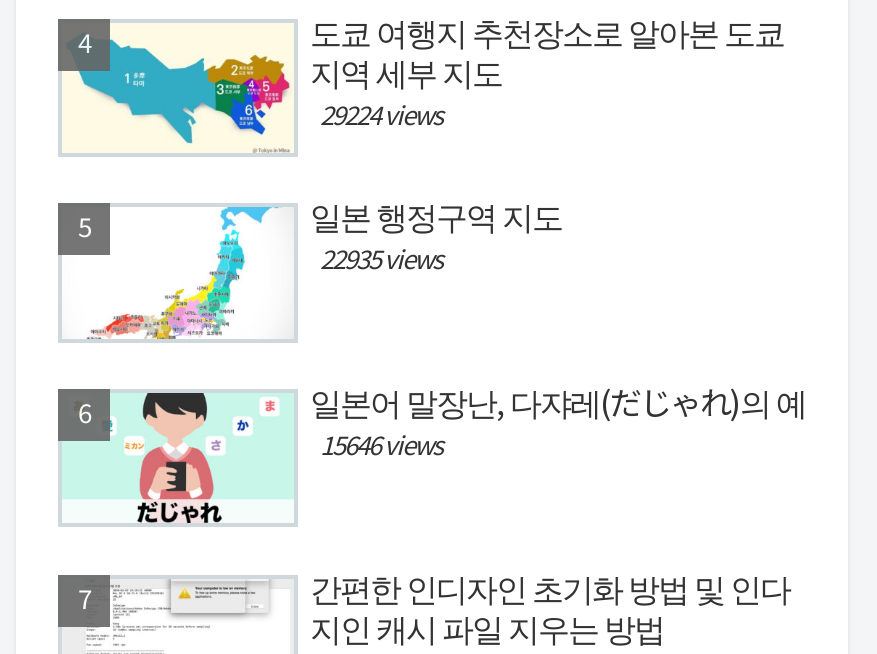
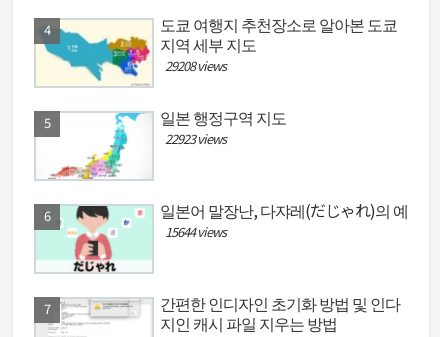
[320,103,442,129] 29224 views -> [165,60,226,73] 29208 views
[320,248,442,274] 22935 views -> [165,133,226,146] 22923 views
[320,434,442,460] 15646 views -> [165,226,226,239] 15644 views

